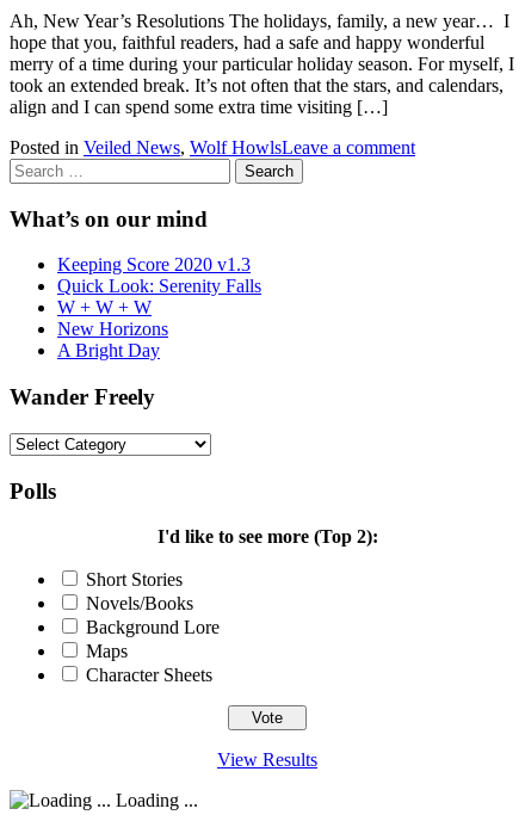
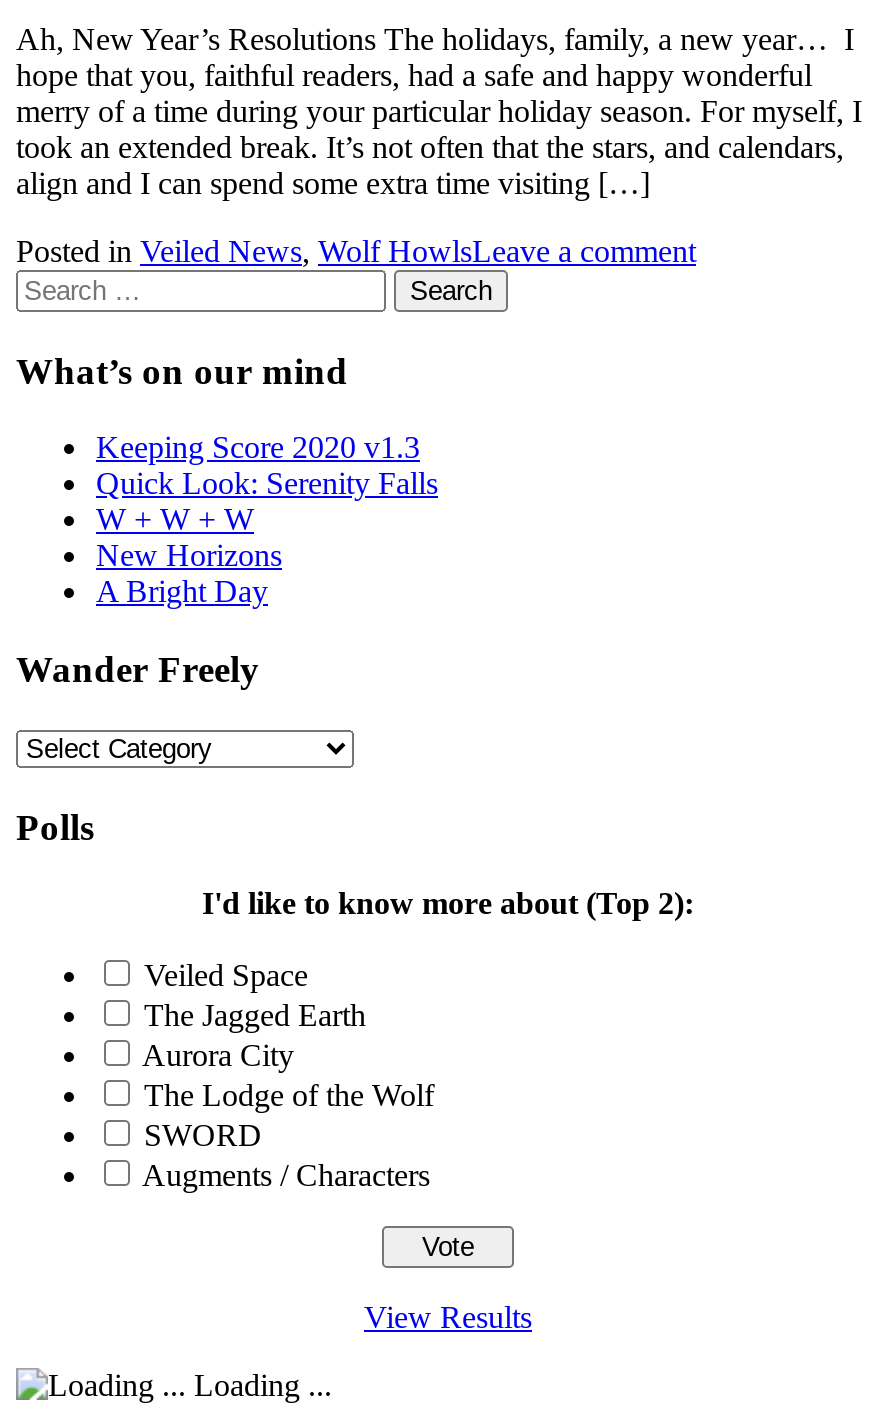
[157,527,378,547] I'd like to see more (Top 2): -> [202,887,694,921] I'd like to know more about (Top 2):
[86,570,220,685] Short Stories | Novels/Books | Background Lore | Maps | Character Sheets -> [142,959,434,1193] Veiled Space | The Jagged Earth | Aurora City | The Lodge of the Wolf | SWORD | Augments / Characters

